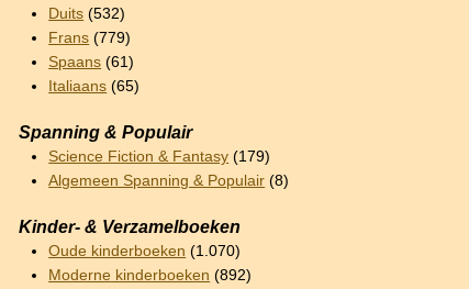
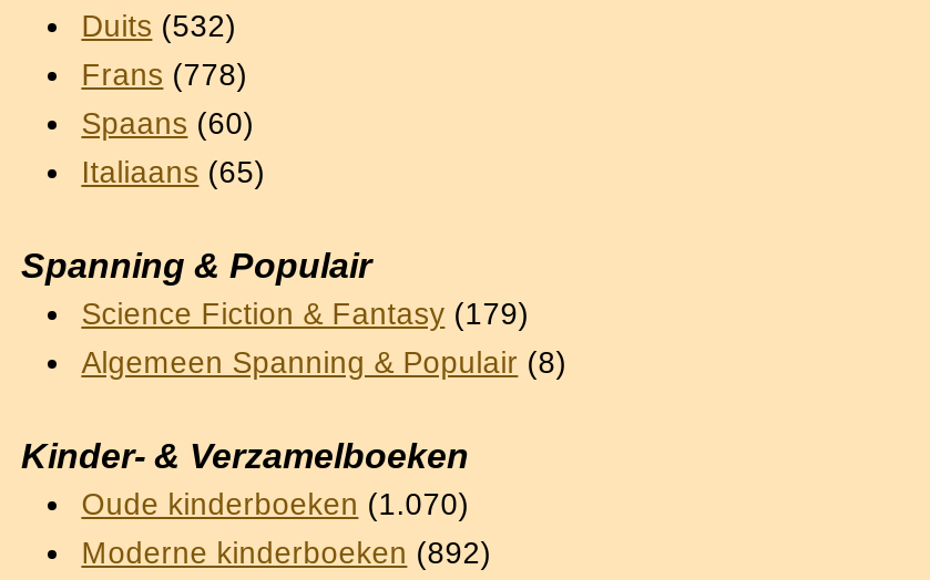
[49,29,131,46] Frans (779) -> [81,58,248,91] Frans (778)
[49,54,134,70] Spaans (61) -> [81,107,254,140] Spaans (60)

